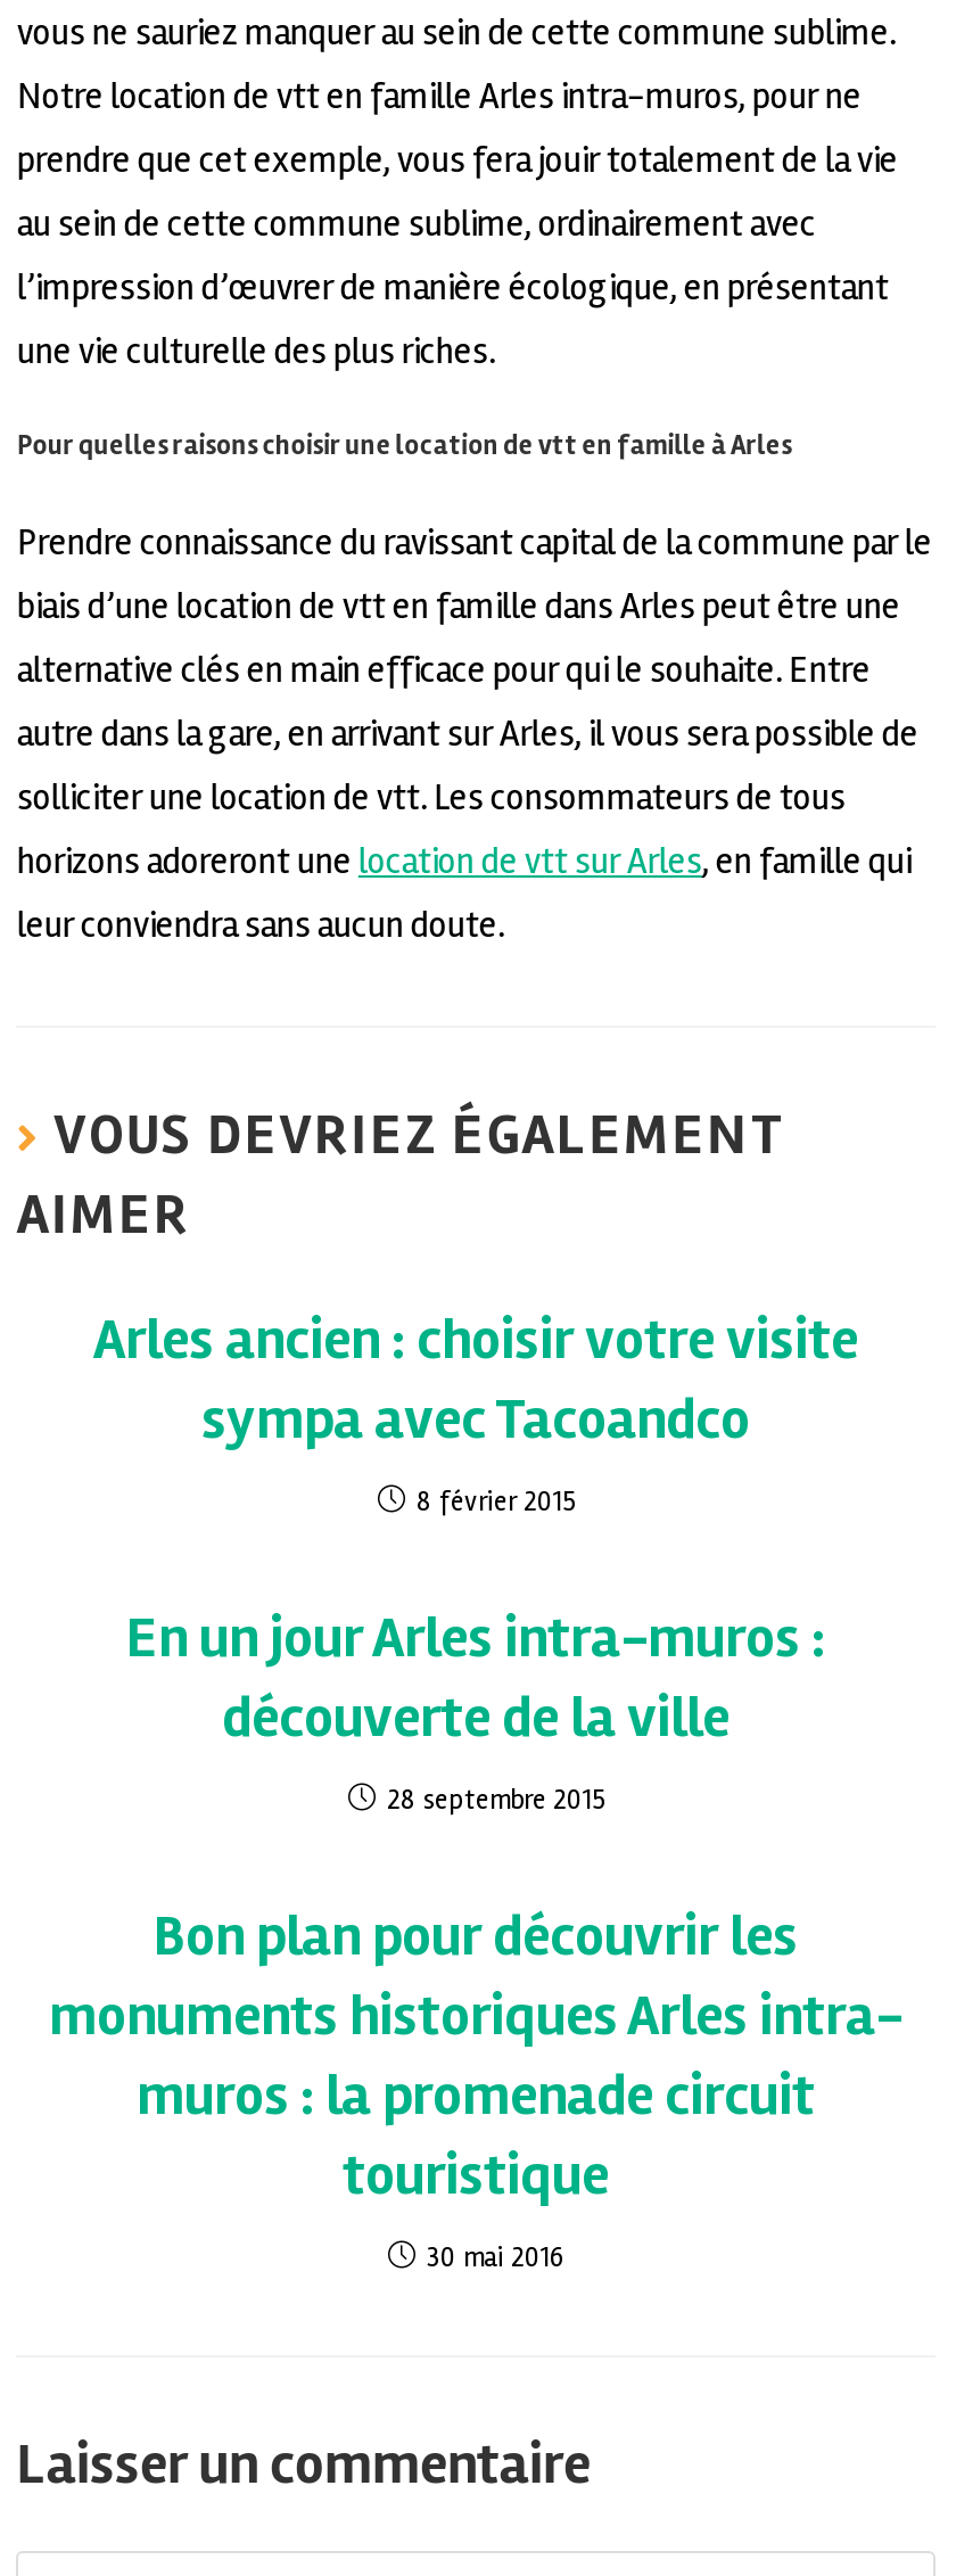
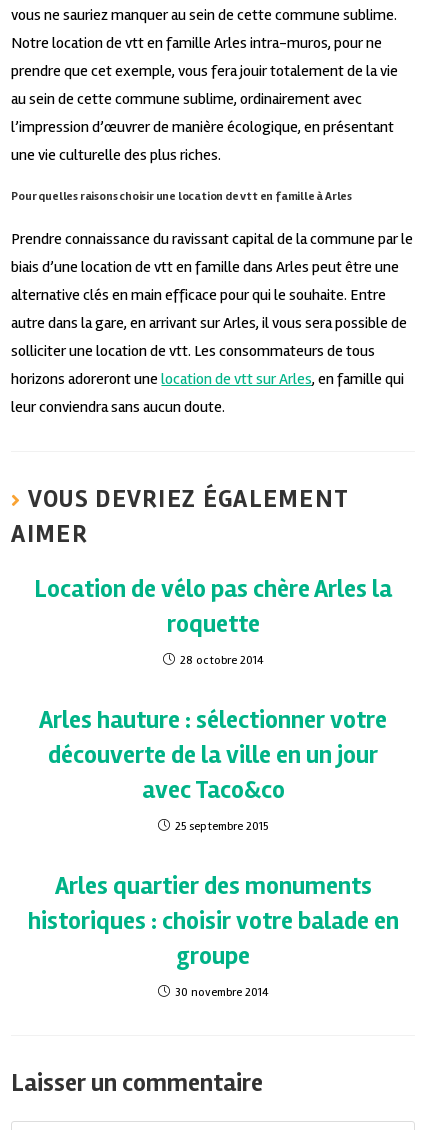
[93,1305,858,1453] Arles ancien : choisir votre visite | sympa avec Tacoandco -> [34,574,392,639] Location de vélo pas chère Arles la | roquette
[417,1485,574,1519] 8 février 2015 -> [179,653,263,668] 28 octobre 2014
[126,1603,825,1751] En un jour Arles intra-muros : | découverte de la ville -> [39,705,387,805] Arles hauture : sélectionner votre | découverte de la ville en un jour | avec Taco&co
[387,1783,603,1817] 28 septembre 2015 -> [175,819,268,834] 25 septembre 2015
[49,1901,903,2209] Bon plan pour découvrir les | monuments historiques Arles intra- | muros : la promenade circuit | touristique -> [27,871,398,971] Arles quartier des monuments | historiques : choisir votre balade en | groupe
[427,2241,563,2275] 30 mai 2016 -> [174,985,268,1000] 30 novembre 2014

